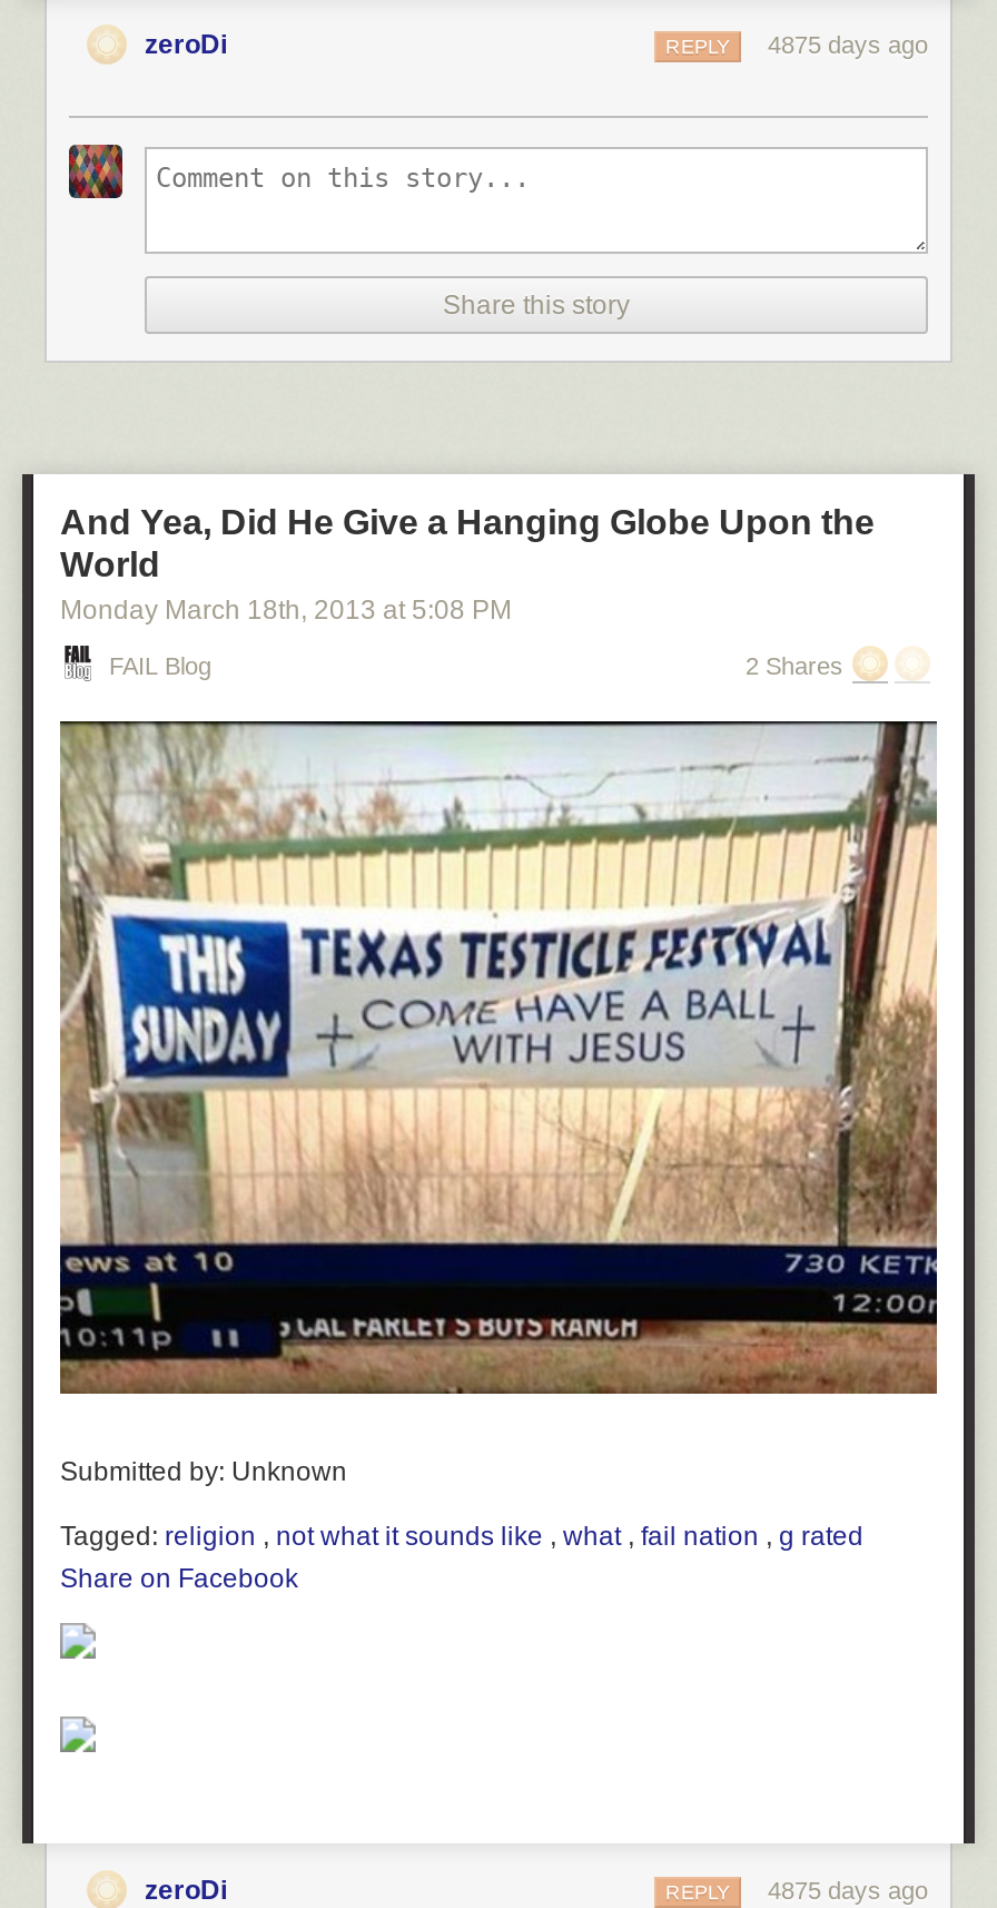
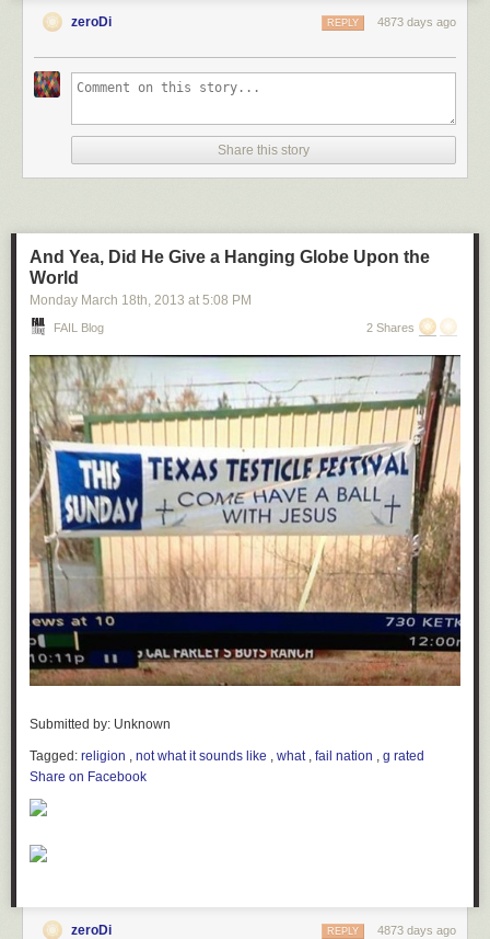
[665,31,928,58] REPLY 4875 days ago -> [327,15,456,28] REPLY 4873 days ago
[665,1876,928,1903] REPLY 4875 days ago -> [327,923,456,937] REPLY 4873 days ago

